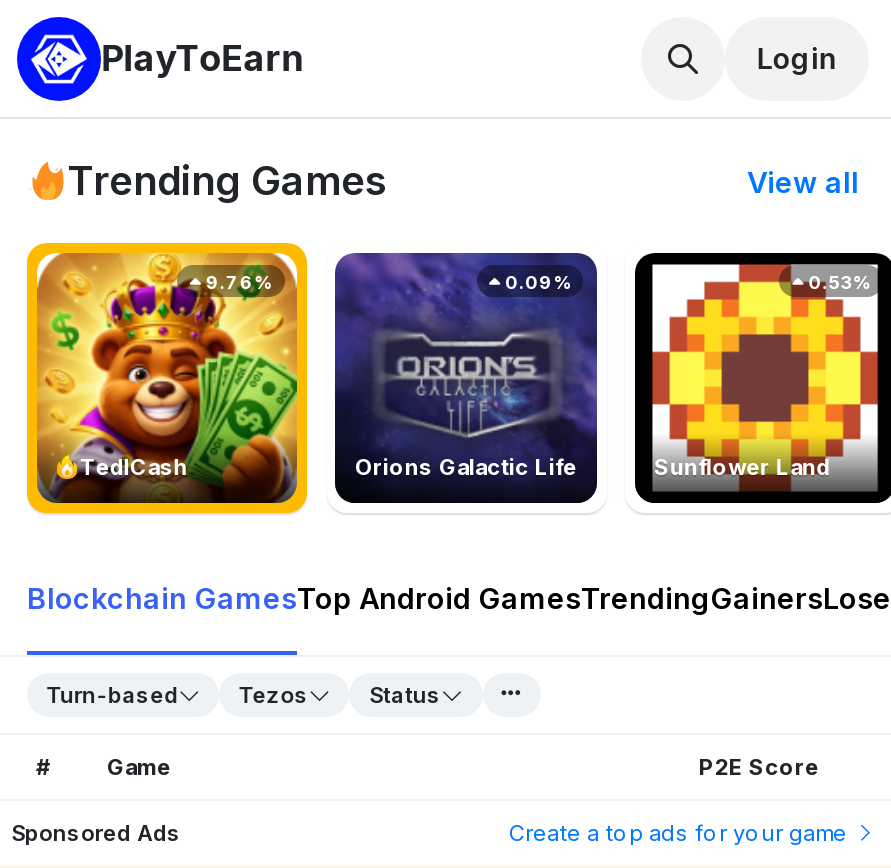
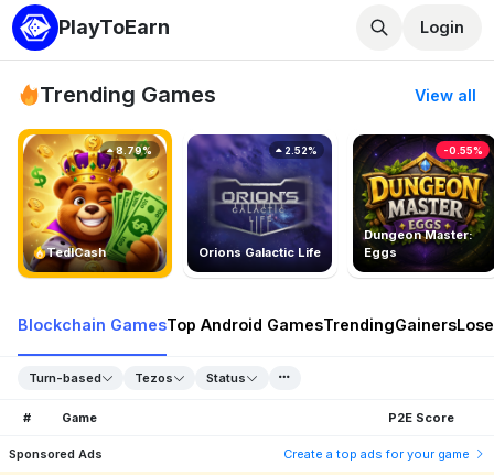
[639,257,885,407] [image] | 0.53% -> [354,136,491,219] [image] | -0.55%
[202,271,272,293] 9.76% -> [114,144,153,156] 8.79%
[501,271,571,293] 0.09% -> [282,144,318,156] 2.52%
[654,453,830,481] Sunflower Land -> [363,227,473,260] Dungeon Master: | Eggs

